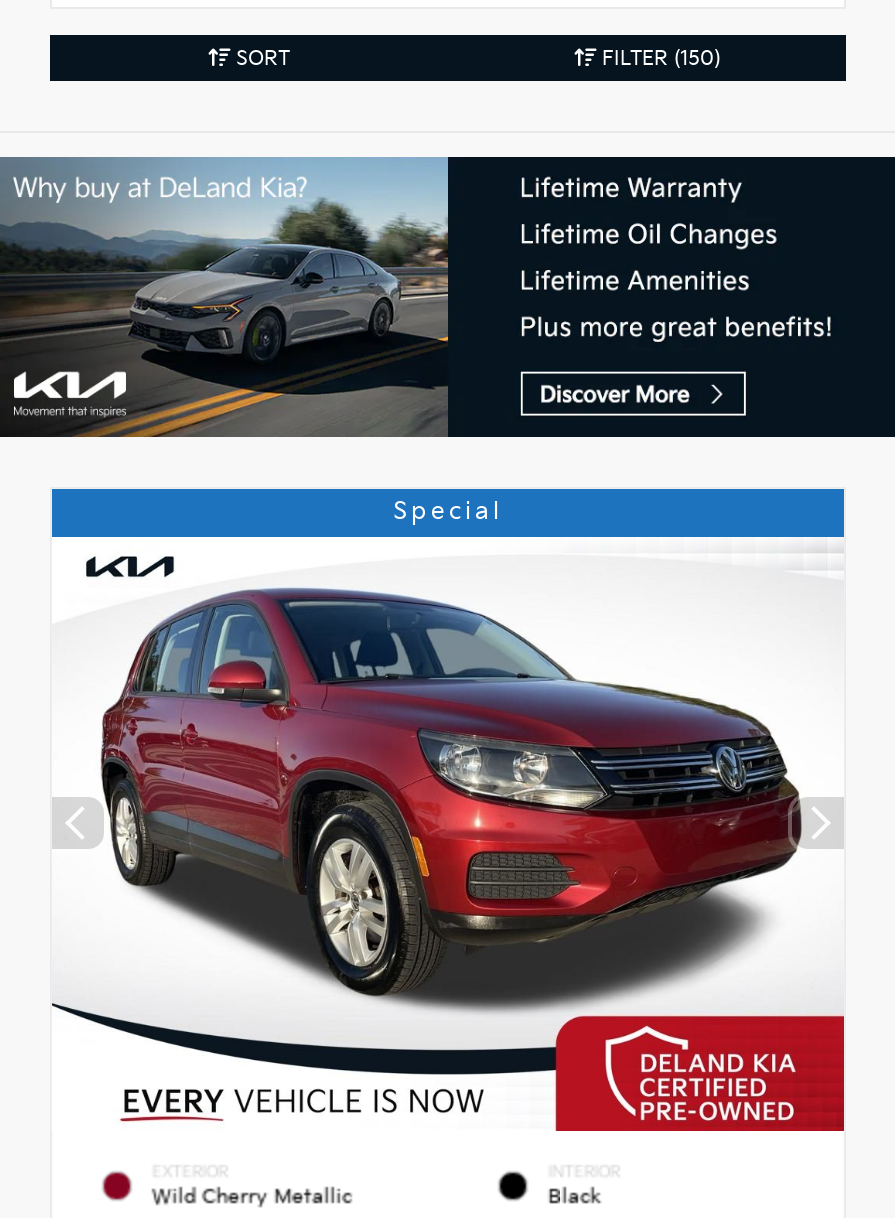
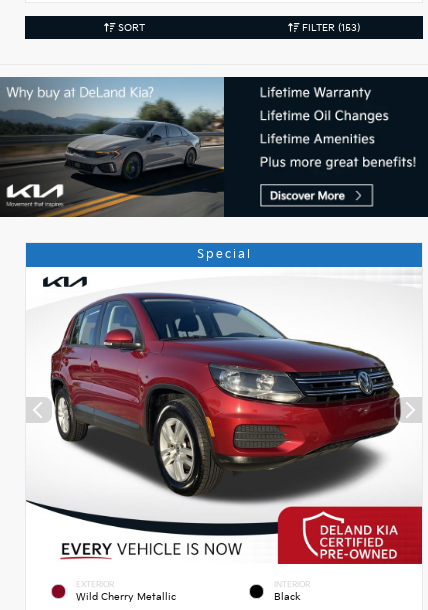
[596,47,720,71] FILTER (150) -> [298,22,359,34] FILTER (153)

